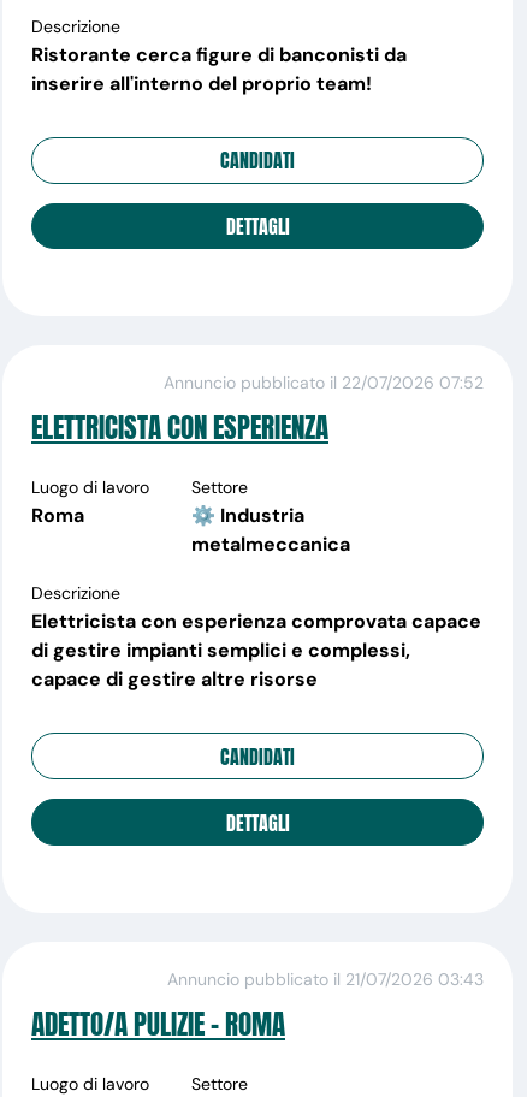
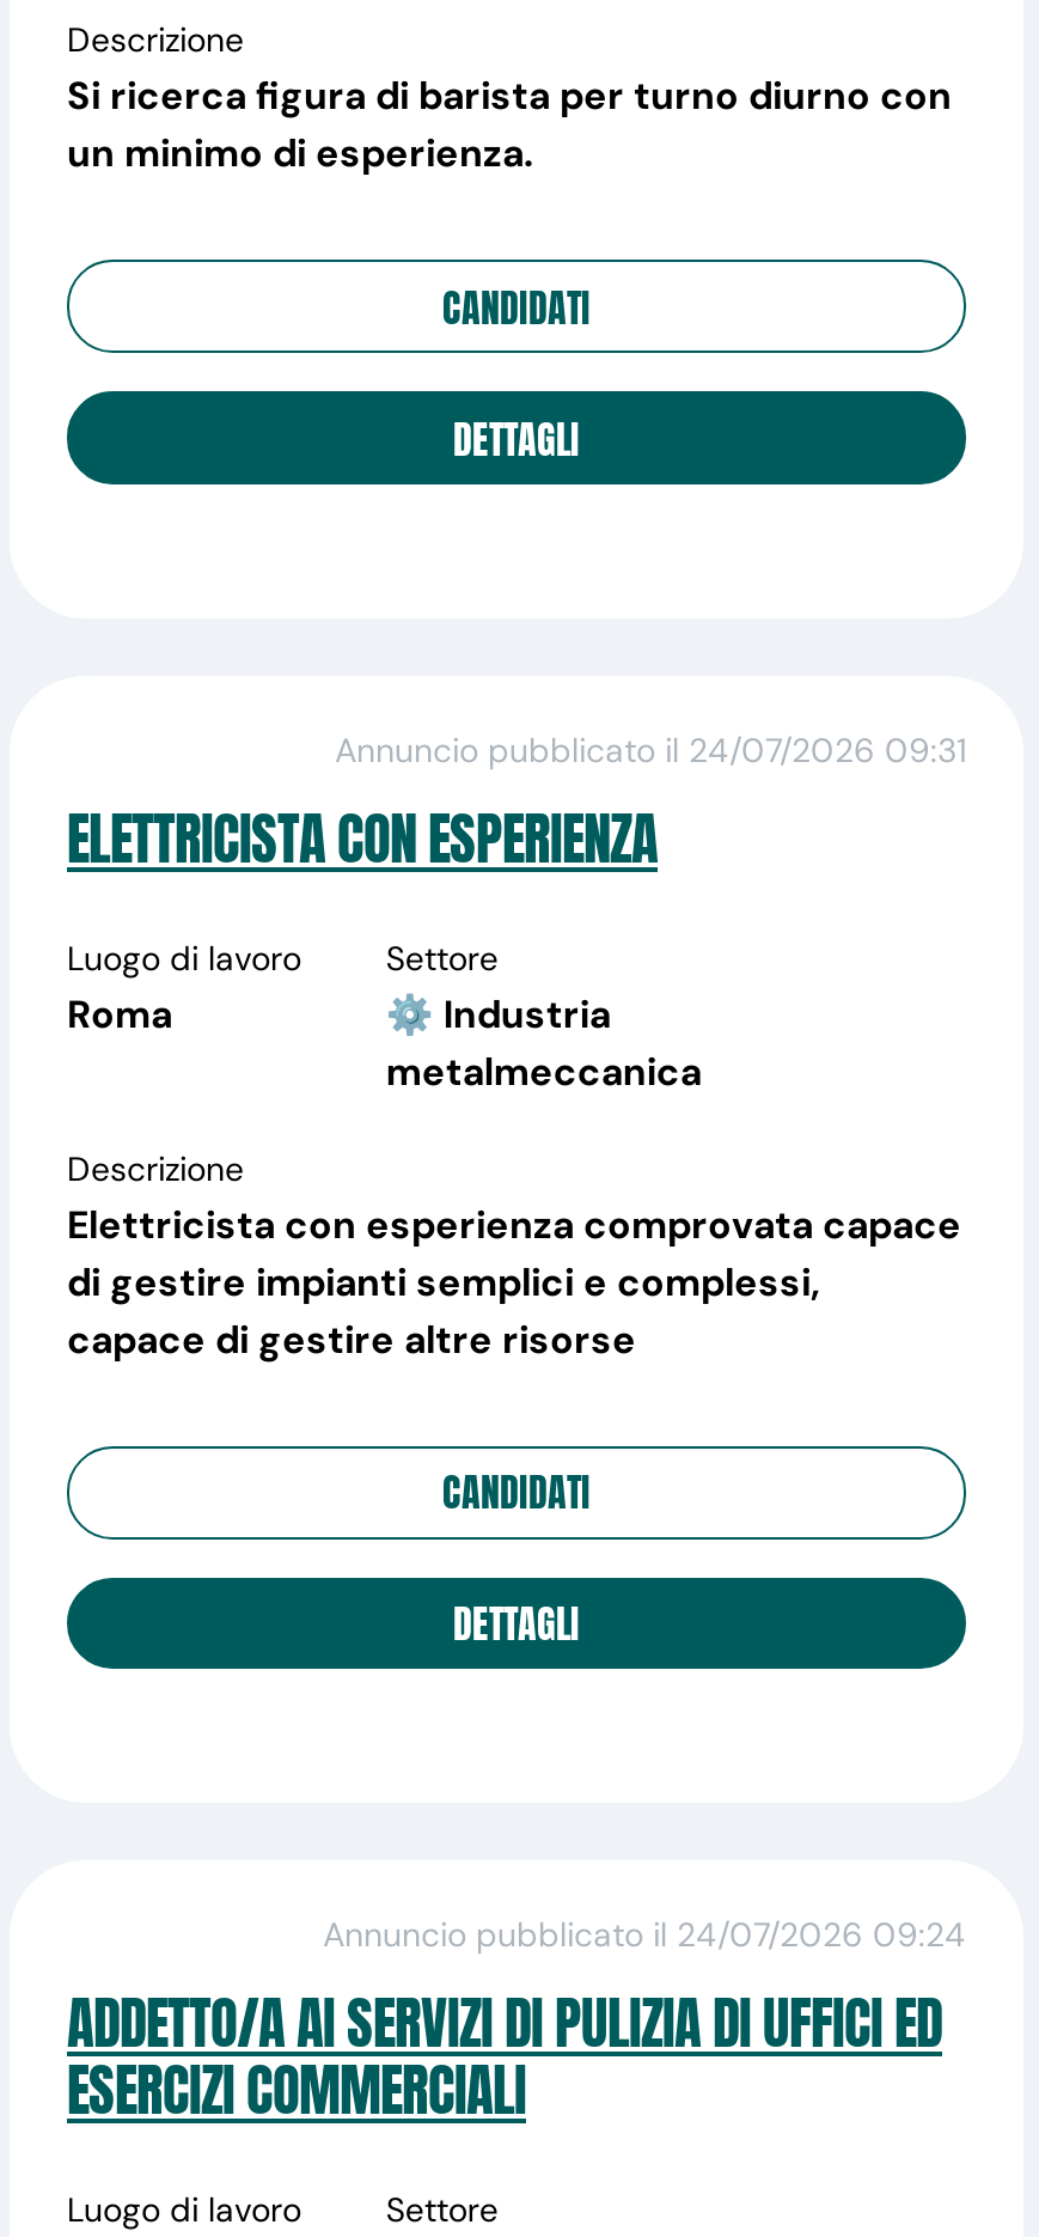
[31,42,407,96] Ristorante cerca figure di banconisti da | inserire all'interno del proprio team! -> [67,71,952,179] Si ricerca figura di barista per turno diurno con | un minimo di esperienza.
[164,372,484,394] Annuncio pubblicato il 22/07/2026 07:52 -> [335,728,966,771] Annuncio pubblicato il 24/07/2026 09:31
[31,968,484,1045] Annuncio pubblicato il 21/07/2026 03:43 | ADETTO/A PULIZIE - ROMA -> [67,1914,966,2134] Annuncio pubblicato il 24/07/2026 09:24 | ADDETTO/A AI SERVIZI DI PULIZIA DI UFFICI ED | ESERCIZI COMMERCIALI

